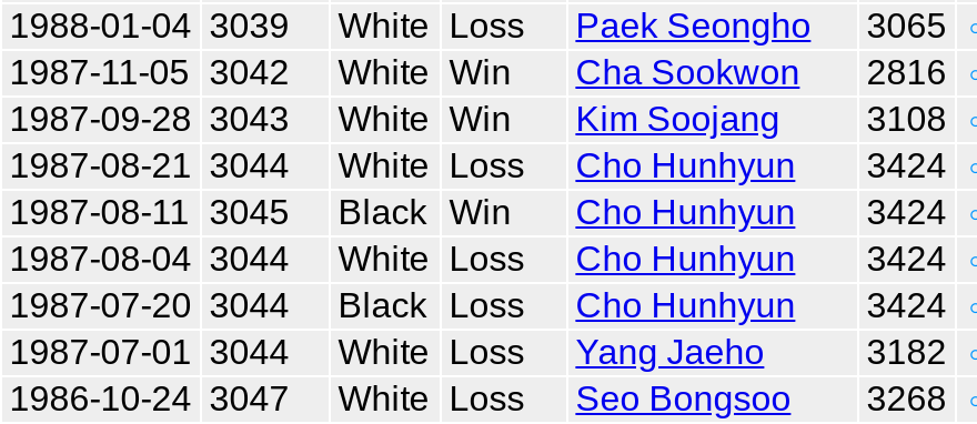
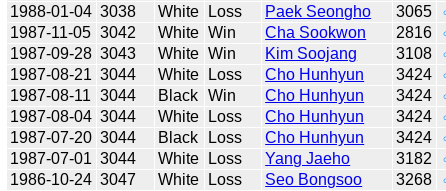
[9,6,289,44] 1988-01-04 3039 -> [10,3,136,20] 1988-01-04 3038
[9,192,289,230] 1987-08-11 3045 -> [10,87,136,104] 1987-08-11 3044

